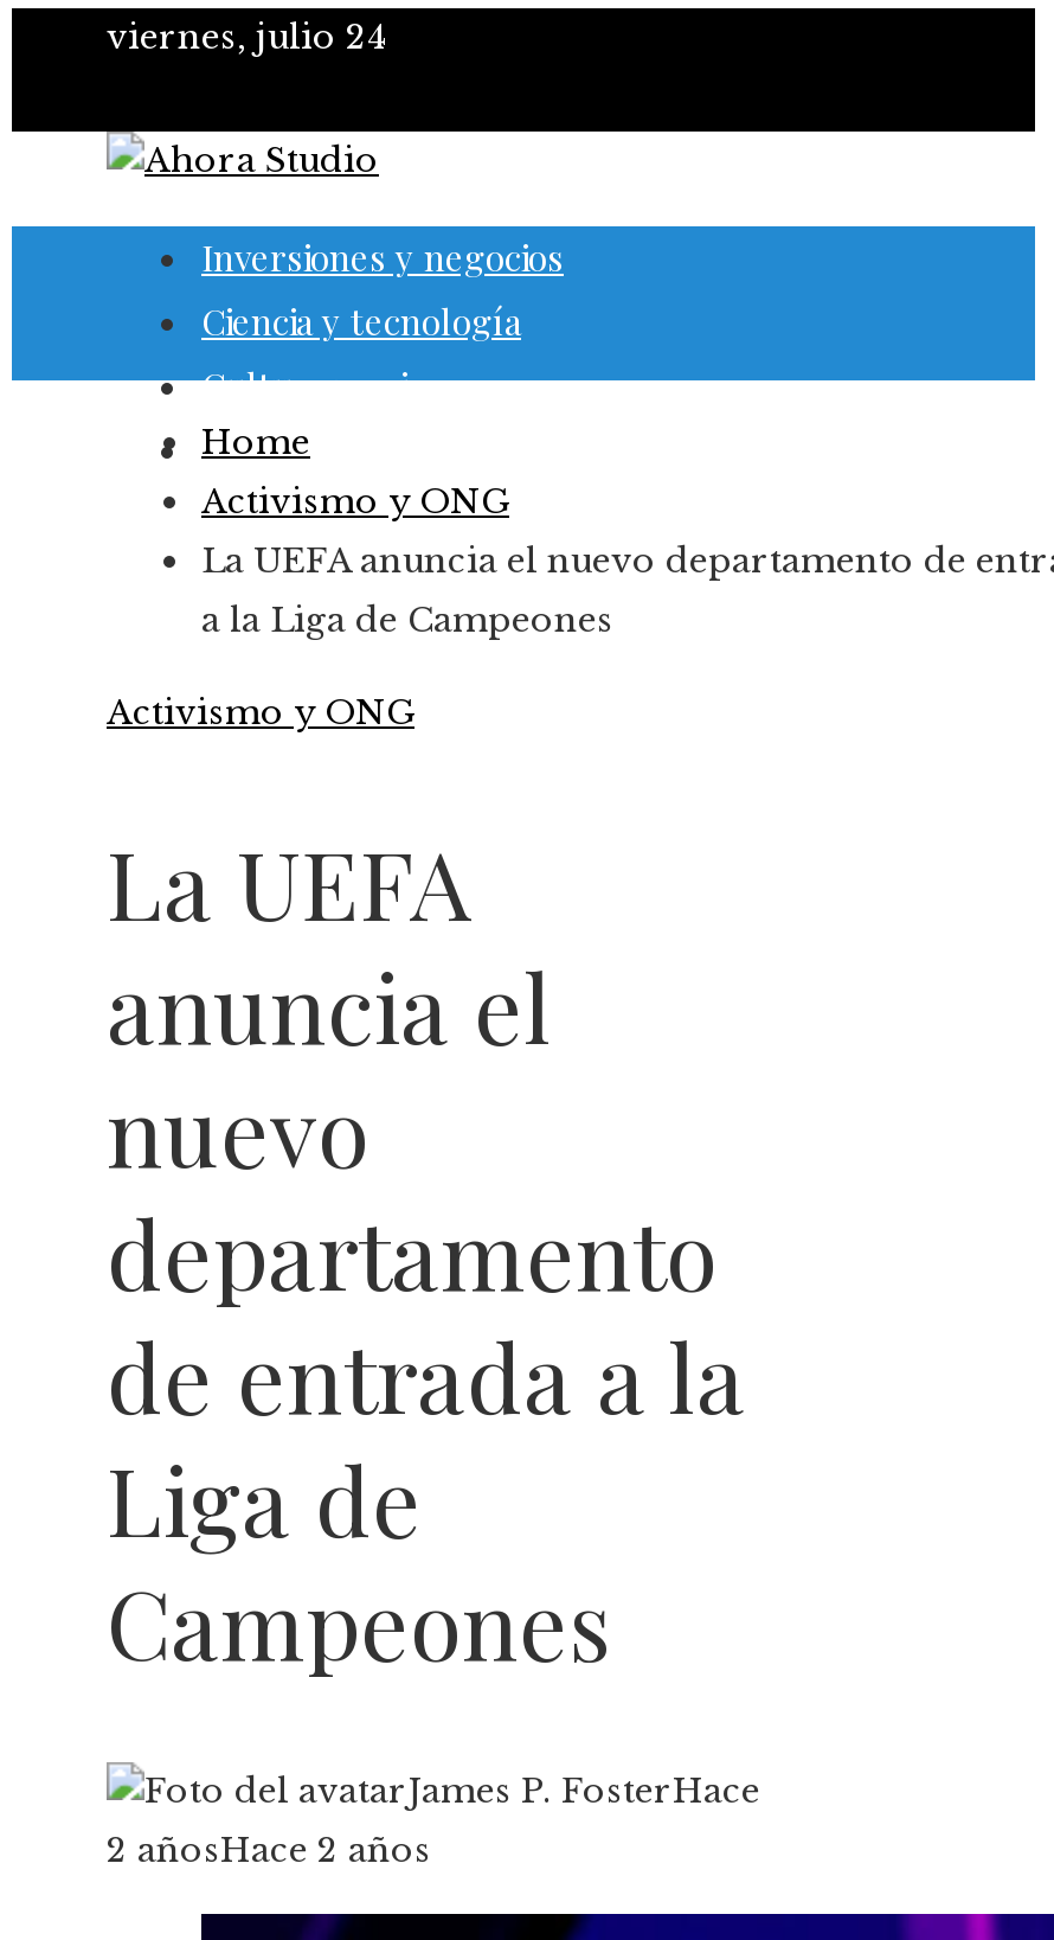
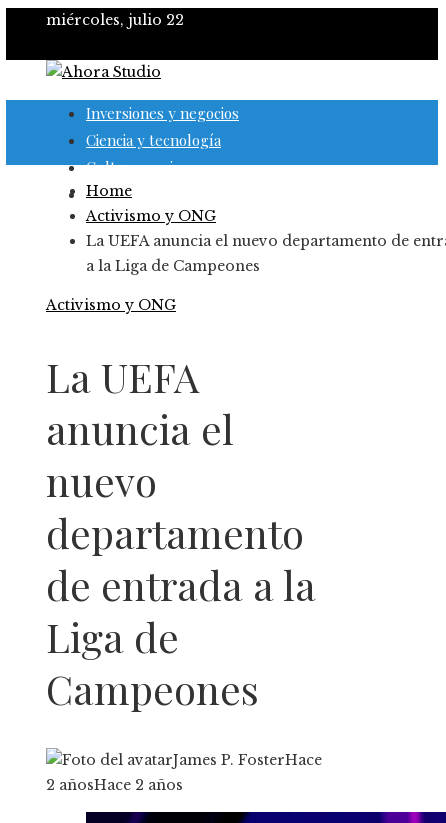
[107,15,388,58] viernes, julio 24 -> [46,11,184,29] miércoles, julio 22

